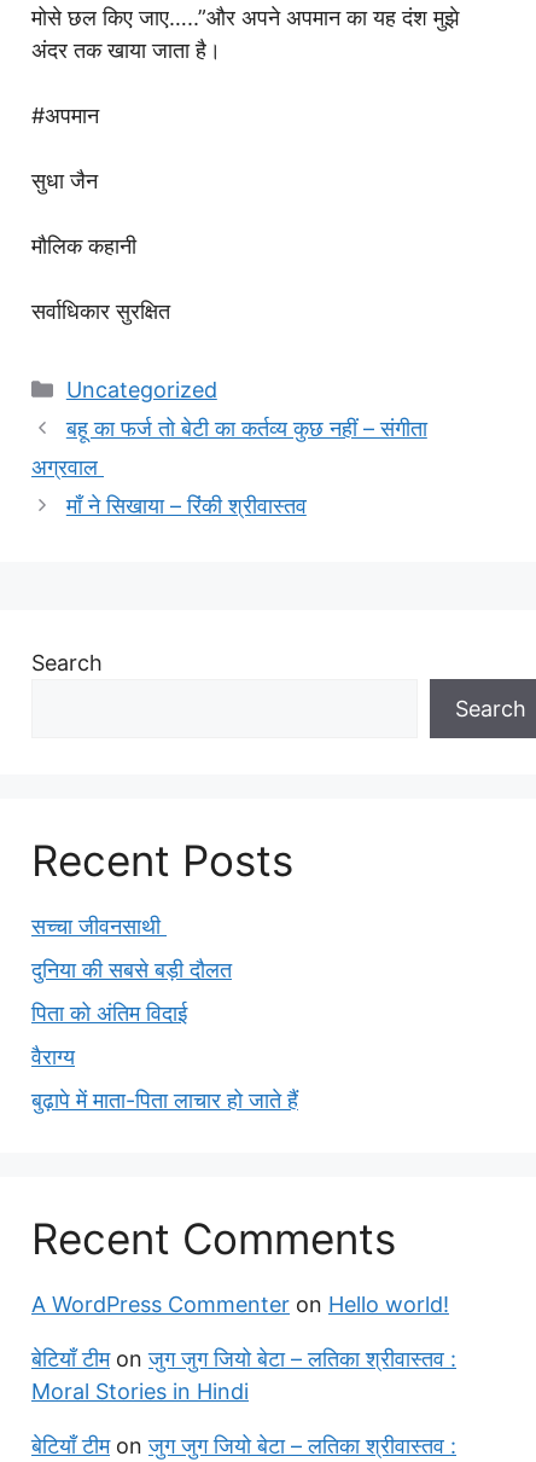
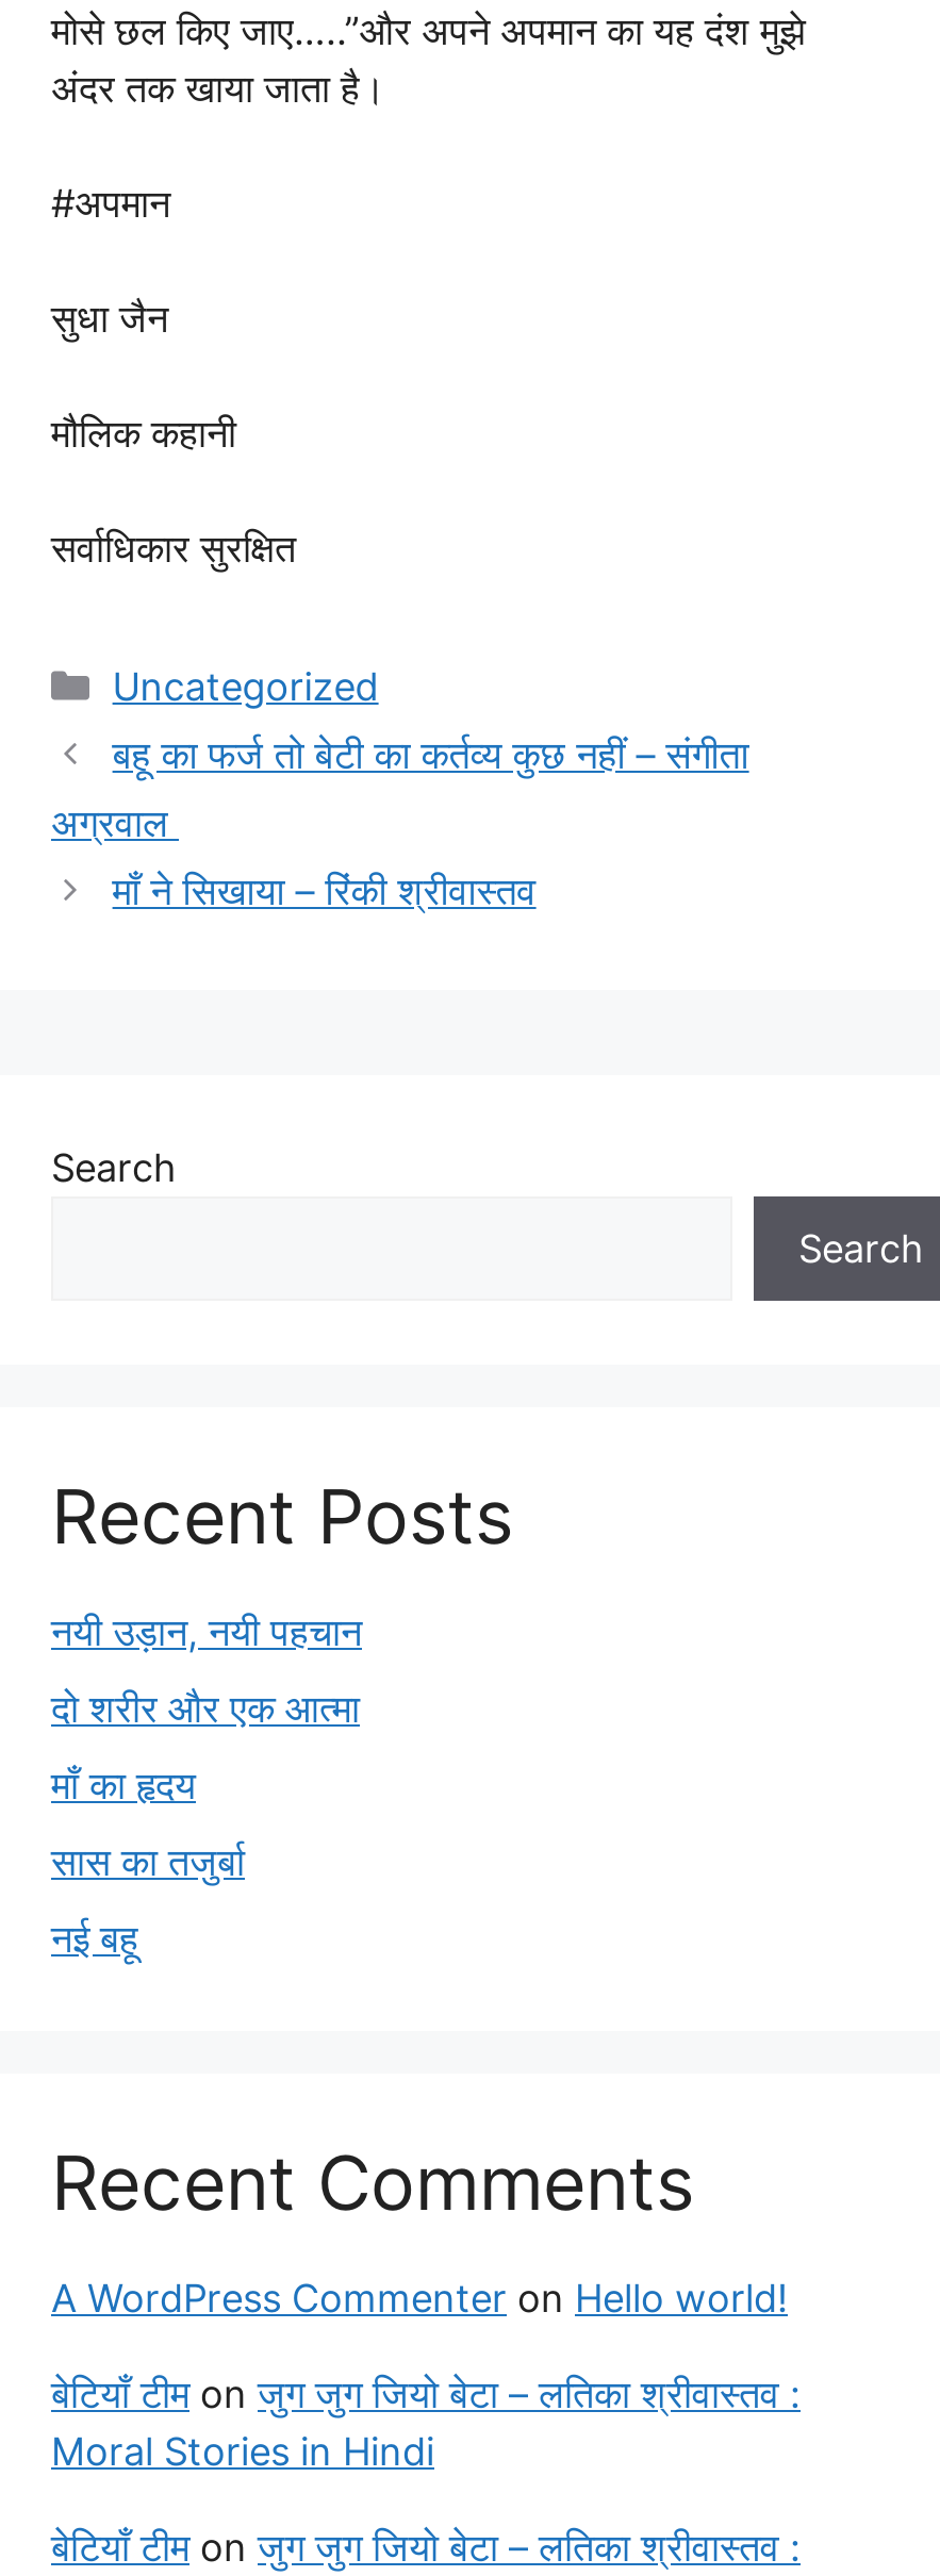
[31,913,167,939] सच्चा जीवनसाथी -> [51,1609,362,1654] नयी उड़ान, नयी पहचान
[31,957,232,982] दुनिया की सबसे बड़ी दौलत -> [51,1686,360,1731] दो शरीर और एक आत्मा
[31,1000,187,1026] पिता को अंतिम विदाई -> [51,1763,196,1807] माँ का हृदय
[31,1044,75,1069] वैराग्य -> [51,1839,245,1884] सास का तजुर्बा
[31,1087,298,1113] बुढ़ापे में माता-पिता लाचार हो जाते हैं -> [51,1916,138,1961] नई बहू

